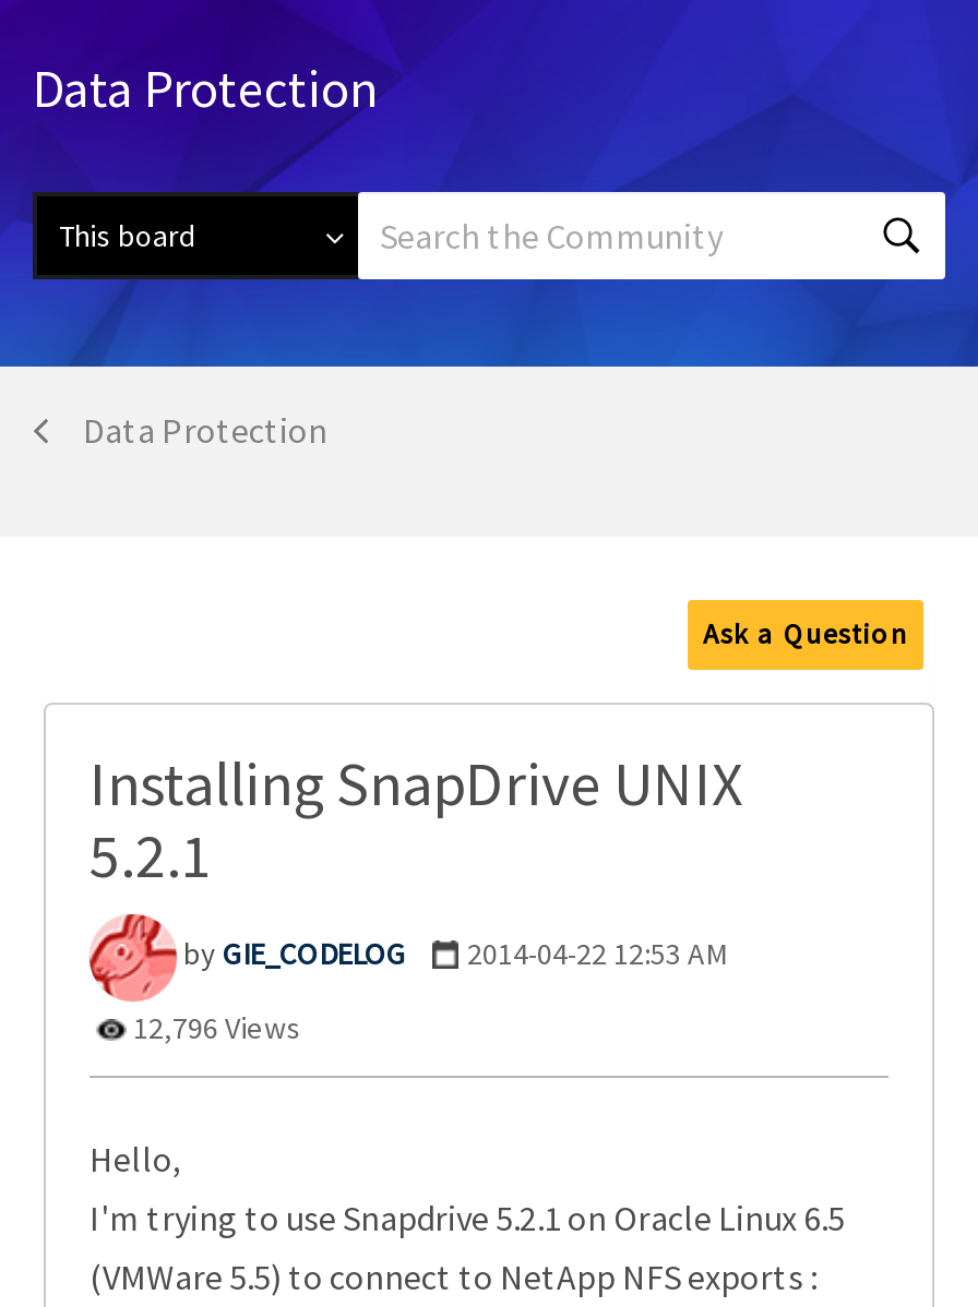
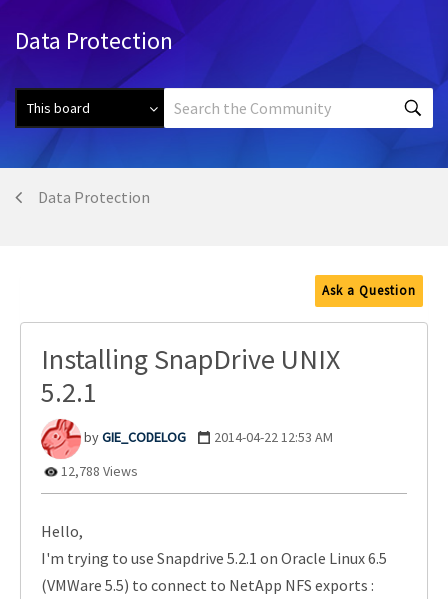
[127,1008,301,1047] 12,796 Views -> [58,462,138,480] 12,788 Views

